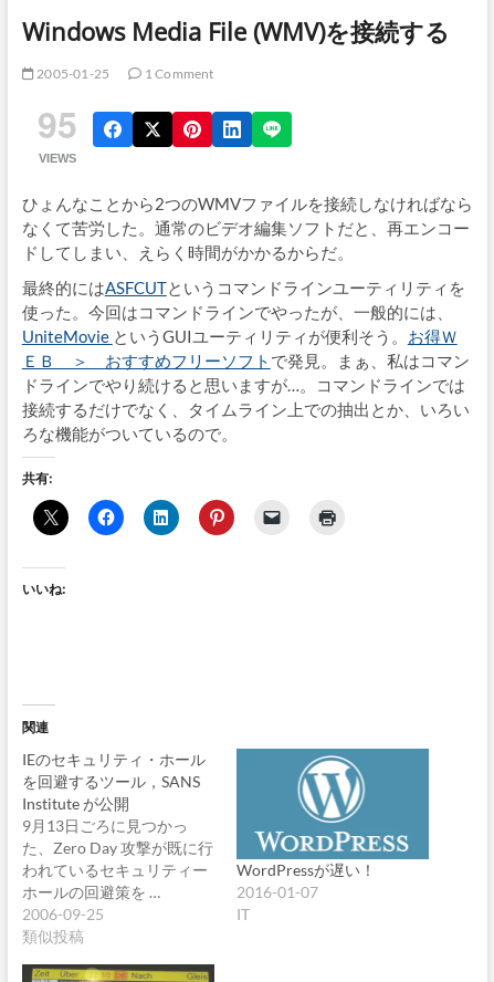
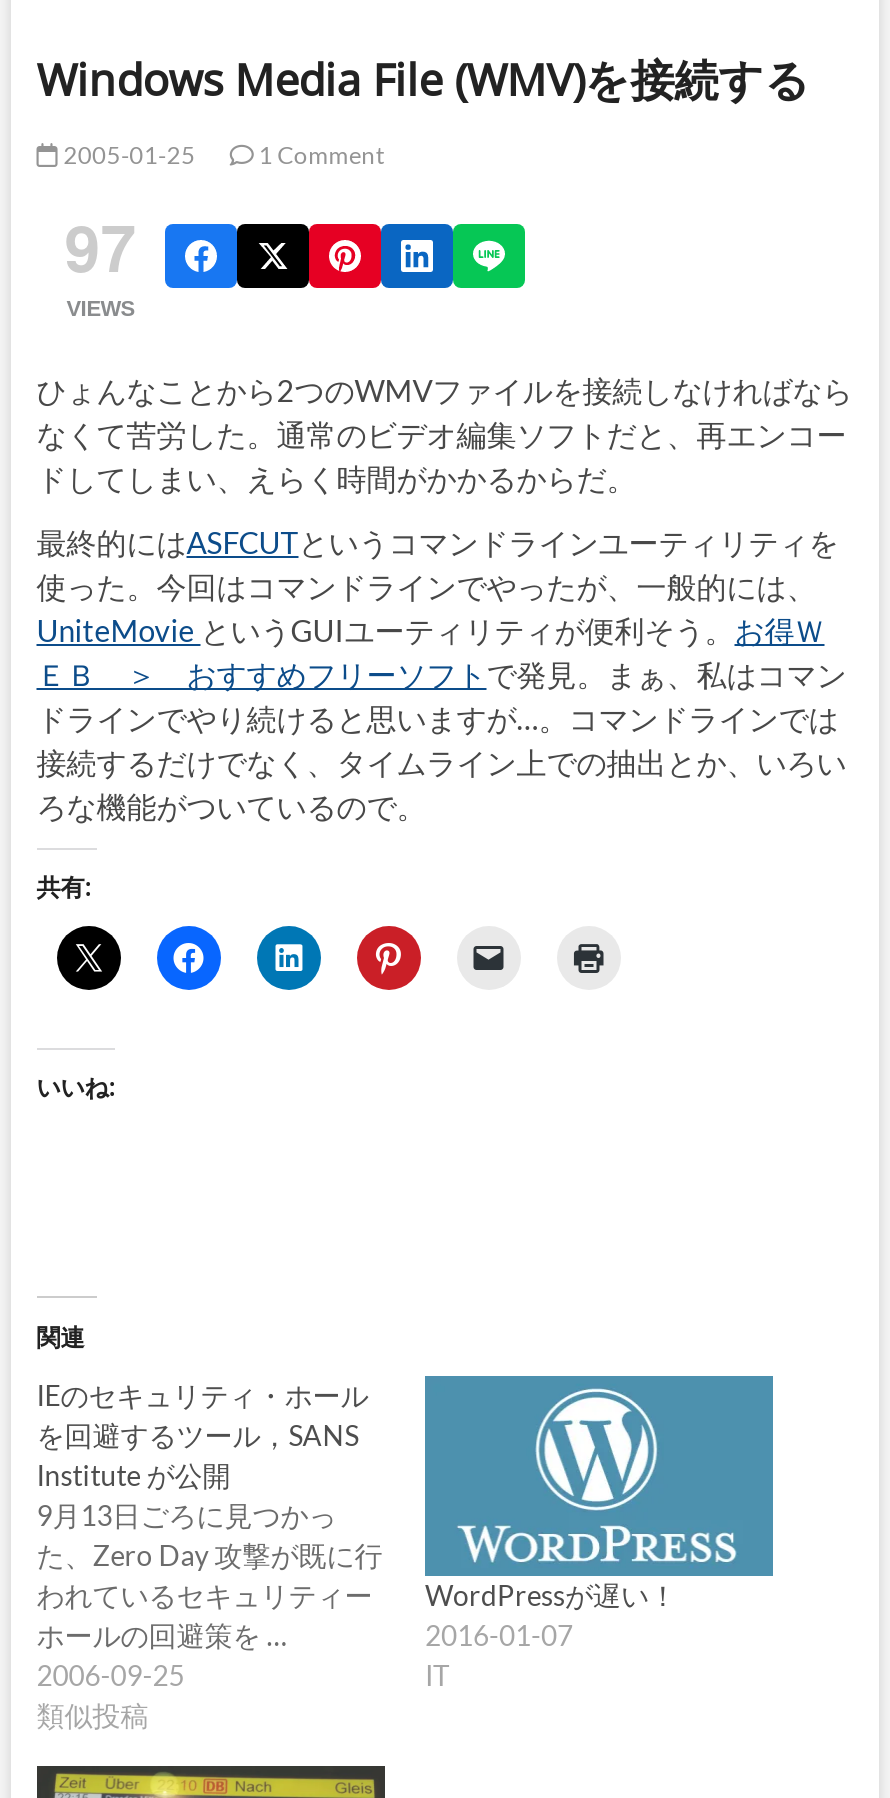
[37,98,77,149] 95 -> [65,200,137,292] 97

